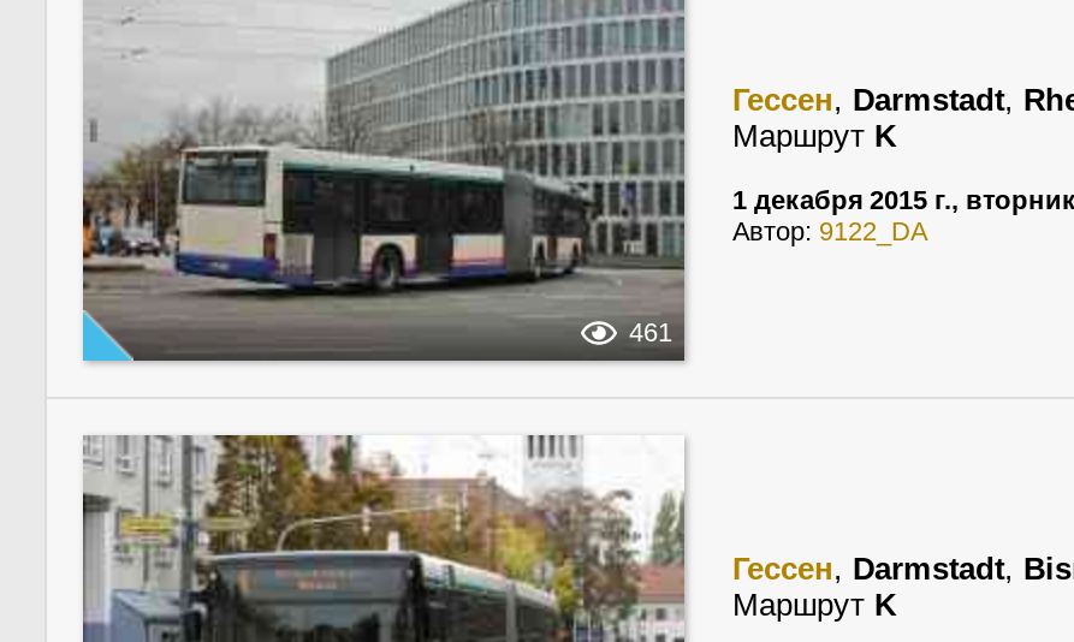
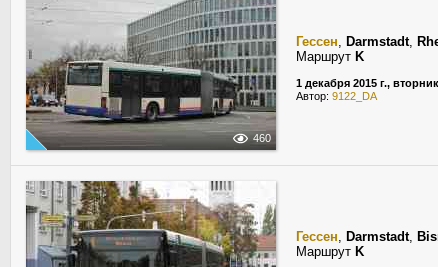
[629,317,672,346] 461 -> [253,132,271,144] 460

